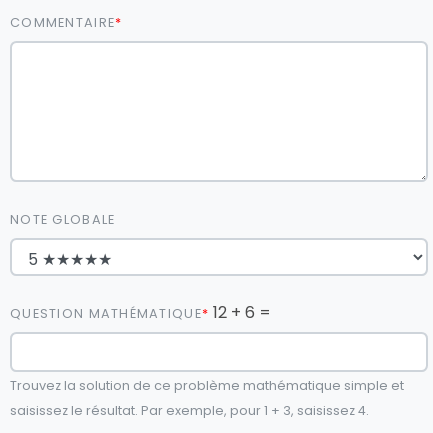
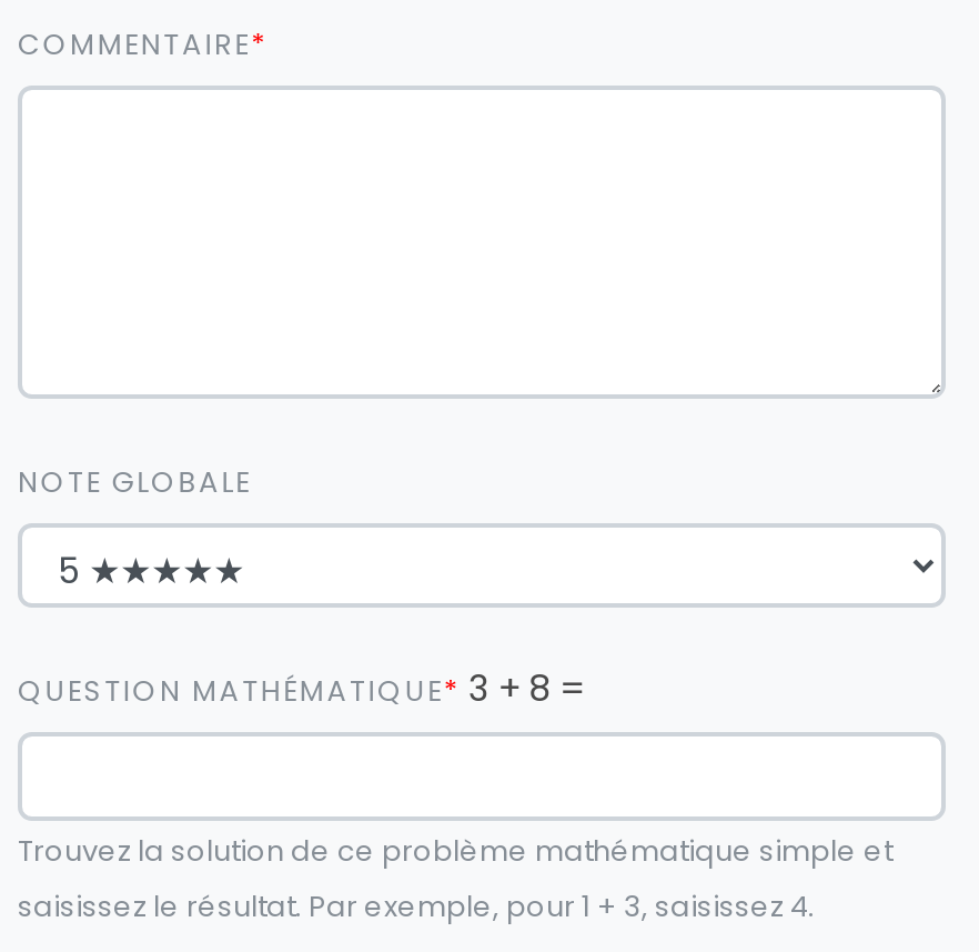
[10,301,271,324] QUESTION MATHÉMATIQUE 12 + 6 = -> [18,664,587,715] QUESTION MATHÉMATIQUE 3 + 8 =

